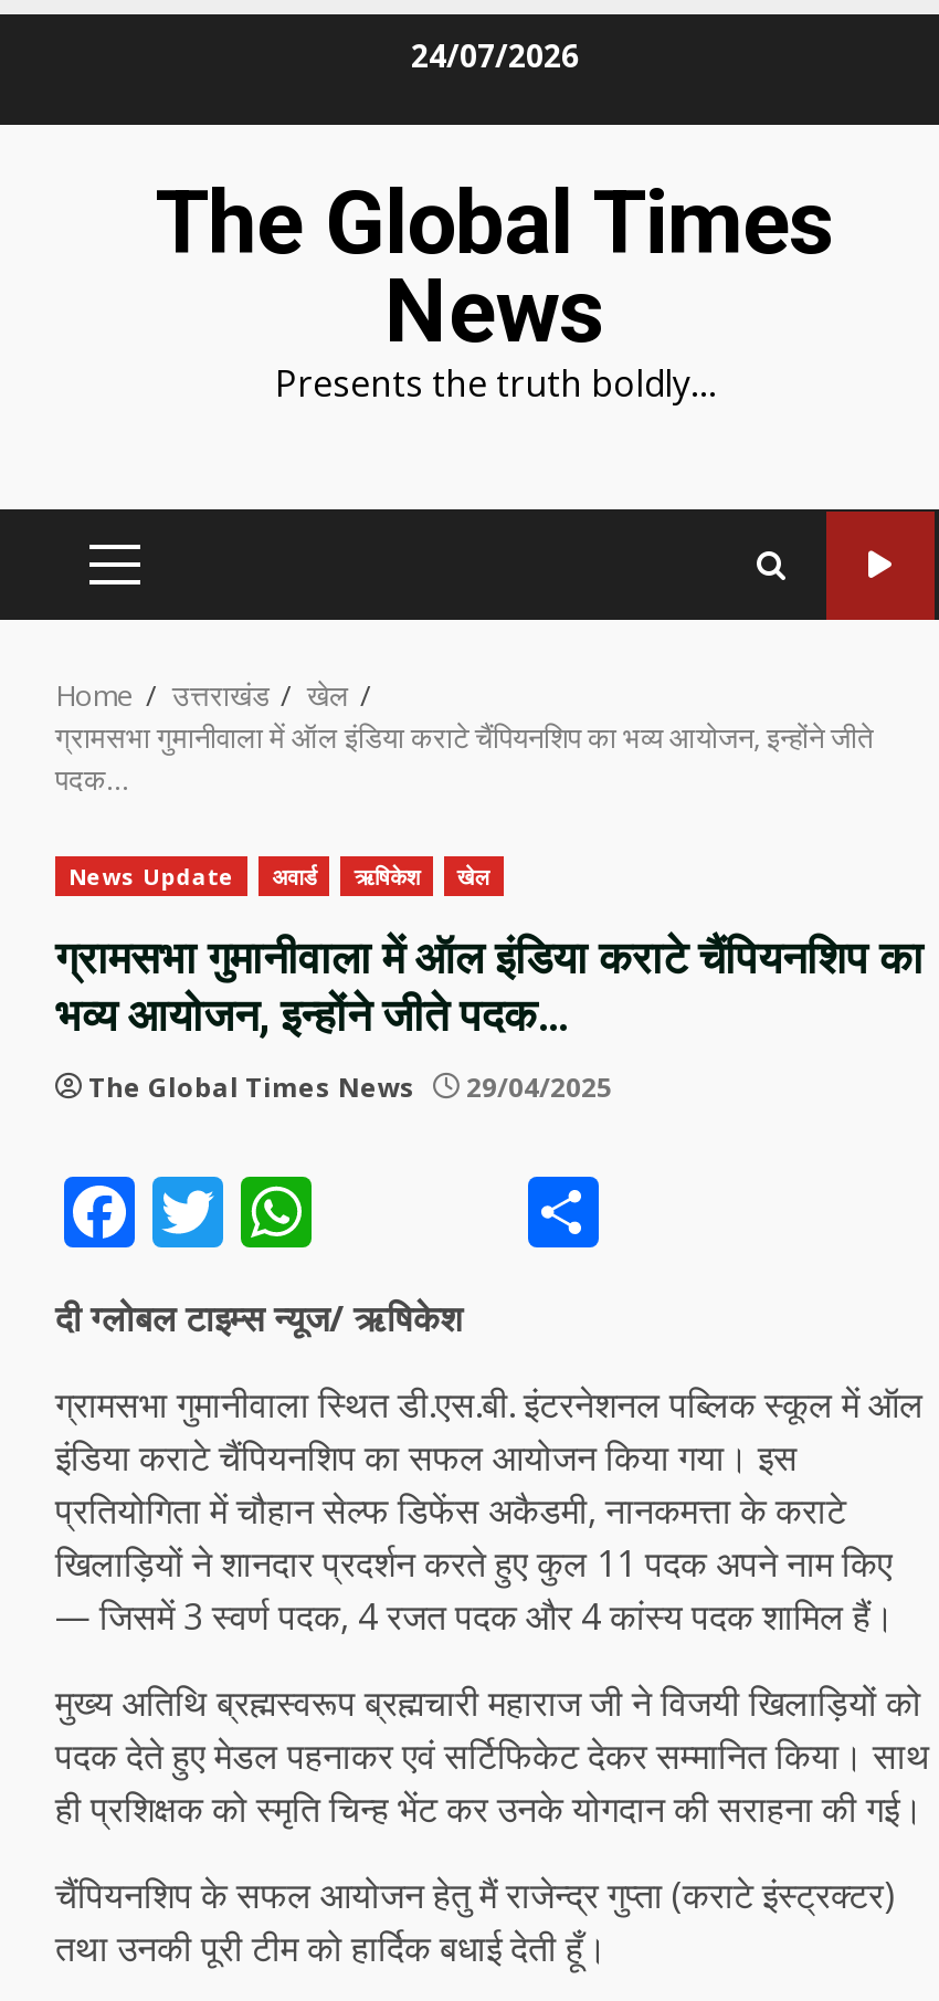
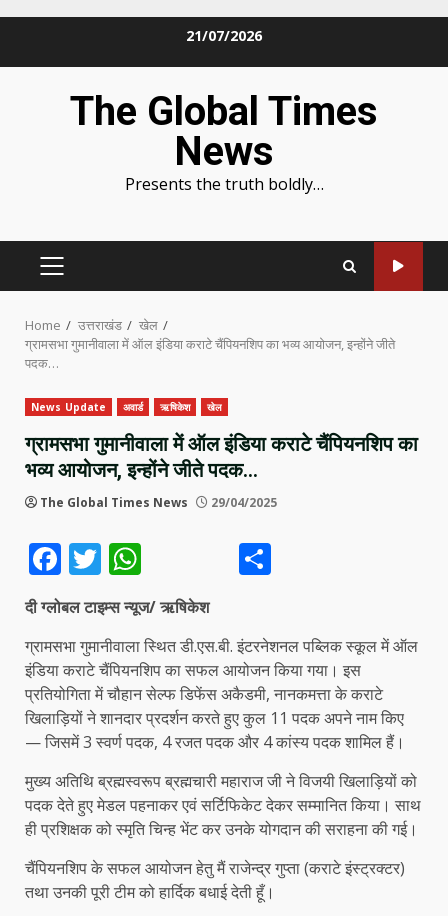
[411,33,579,75] 24/07/2026 -> [186,25,262,44] 21/07/2026

